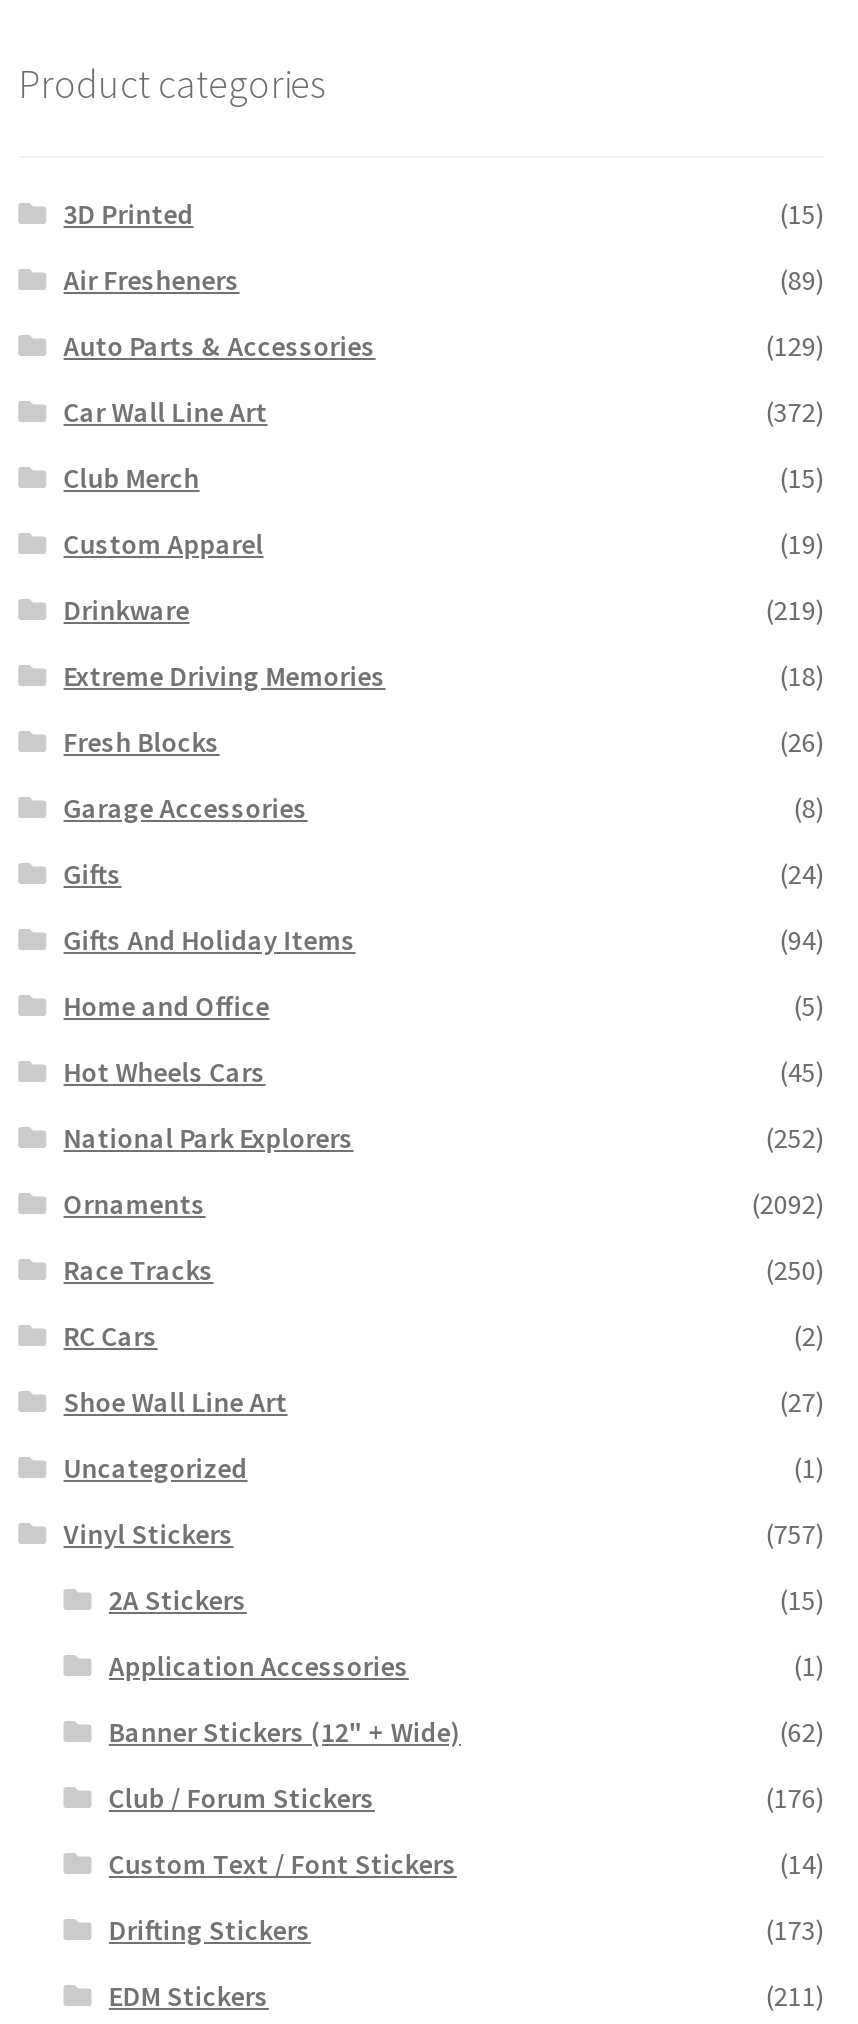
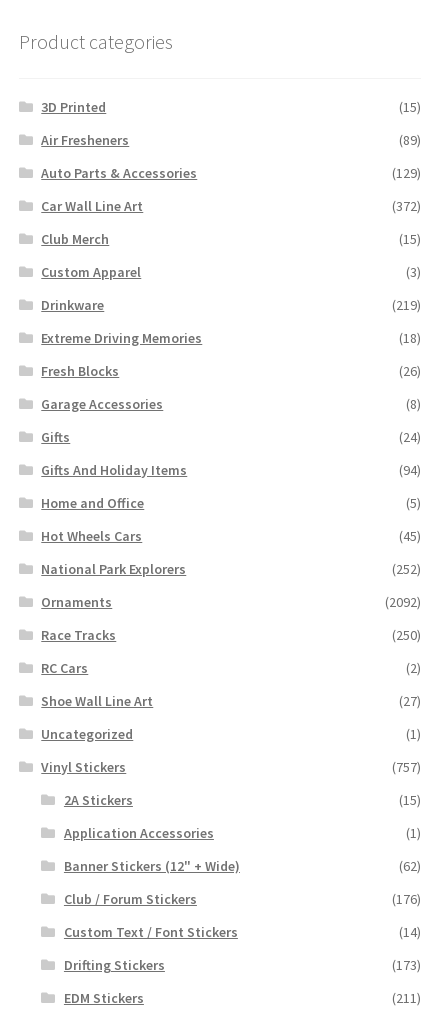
[780,527,824,563] (19) -> [406,263,421,281] (3)

